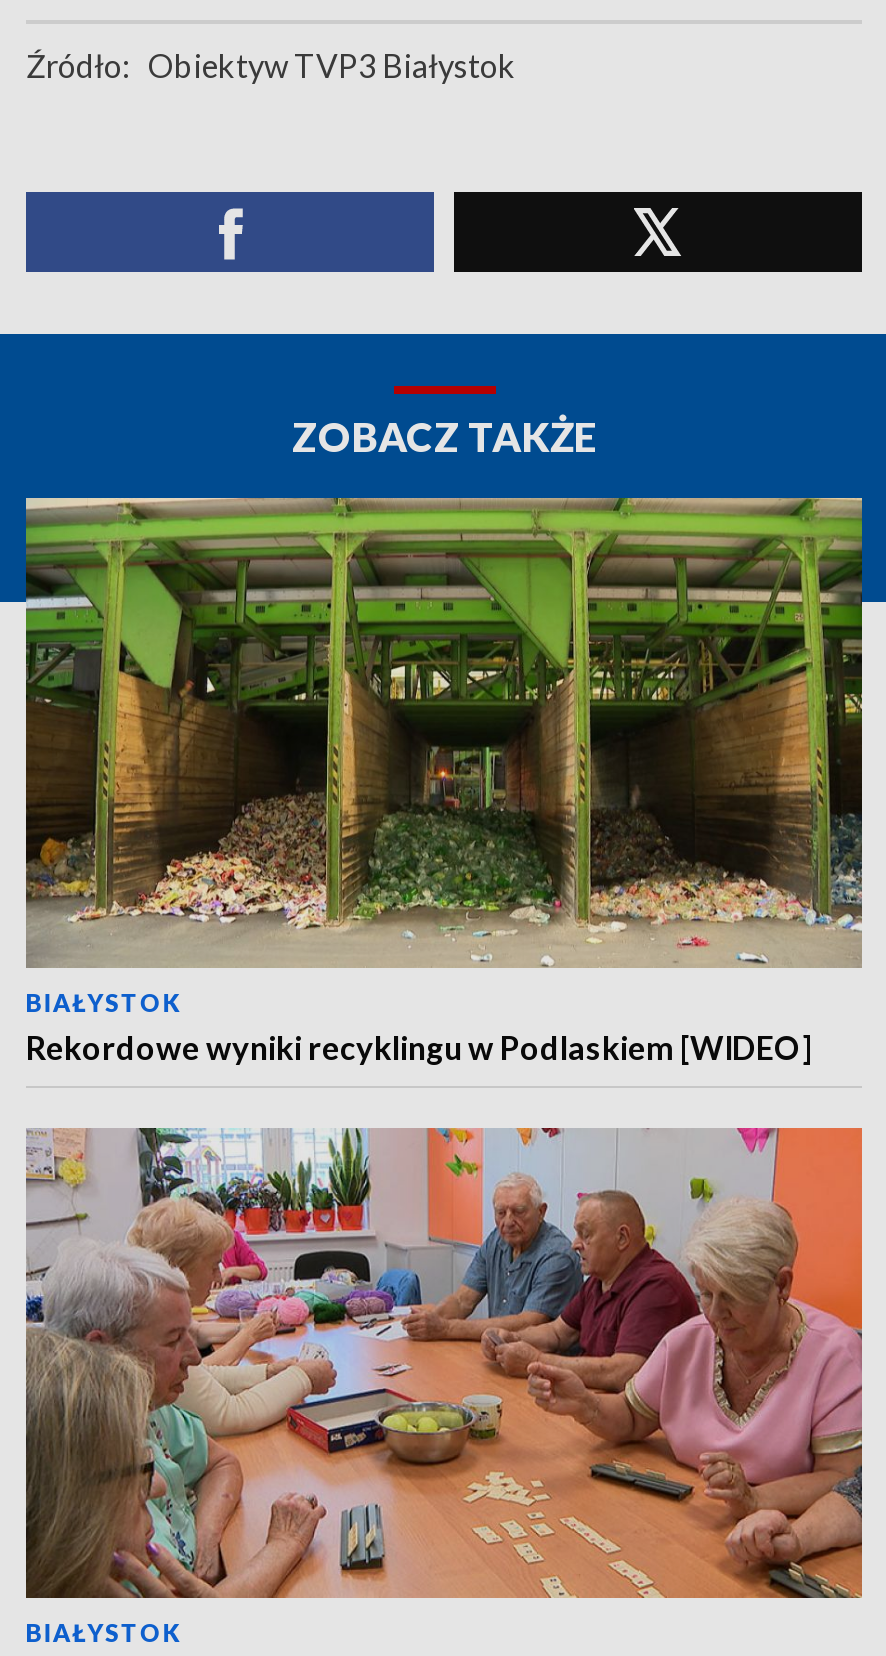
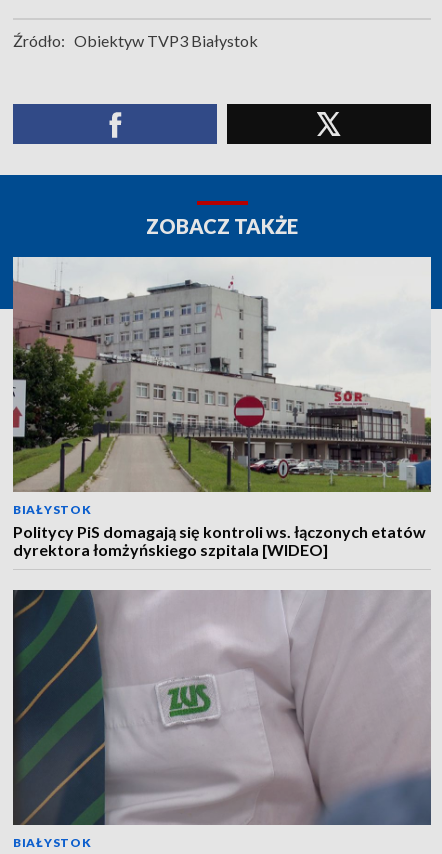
[24,496,864,1066] [image] | Rekordowe wyniki recyklingu w Podlaskiem [WIDEO] -> [12,256,432,559] [image] | Politycy PiS domagają się kontroli ws. łączonych etatów | dyrektora łomżyńskiego szpitala [WIDEO]
[24,1126,864,1600] [image] -> [13,589,432,826] [image]

